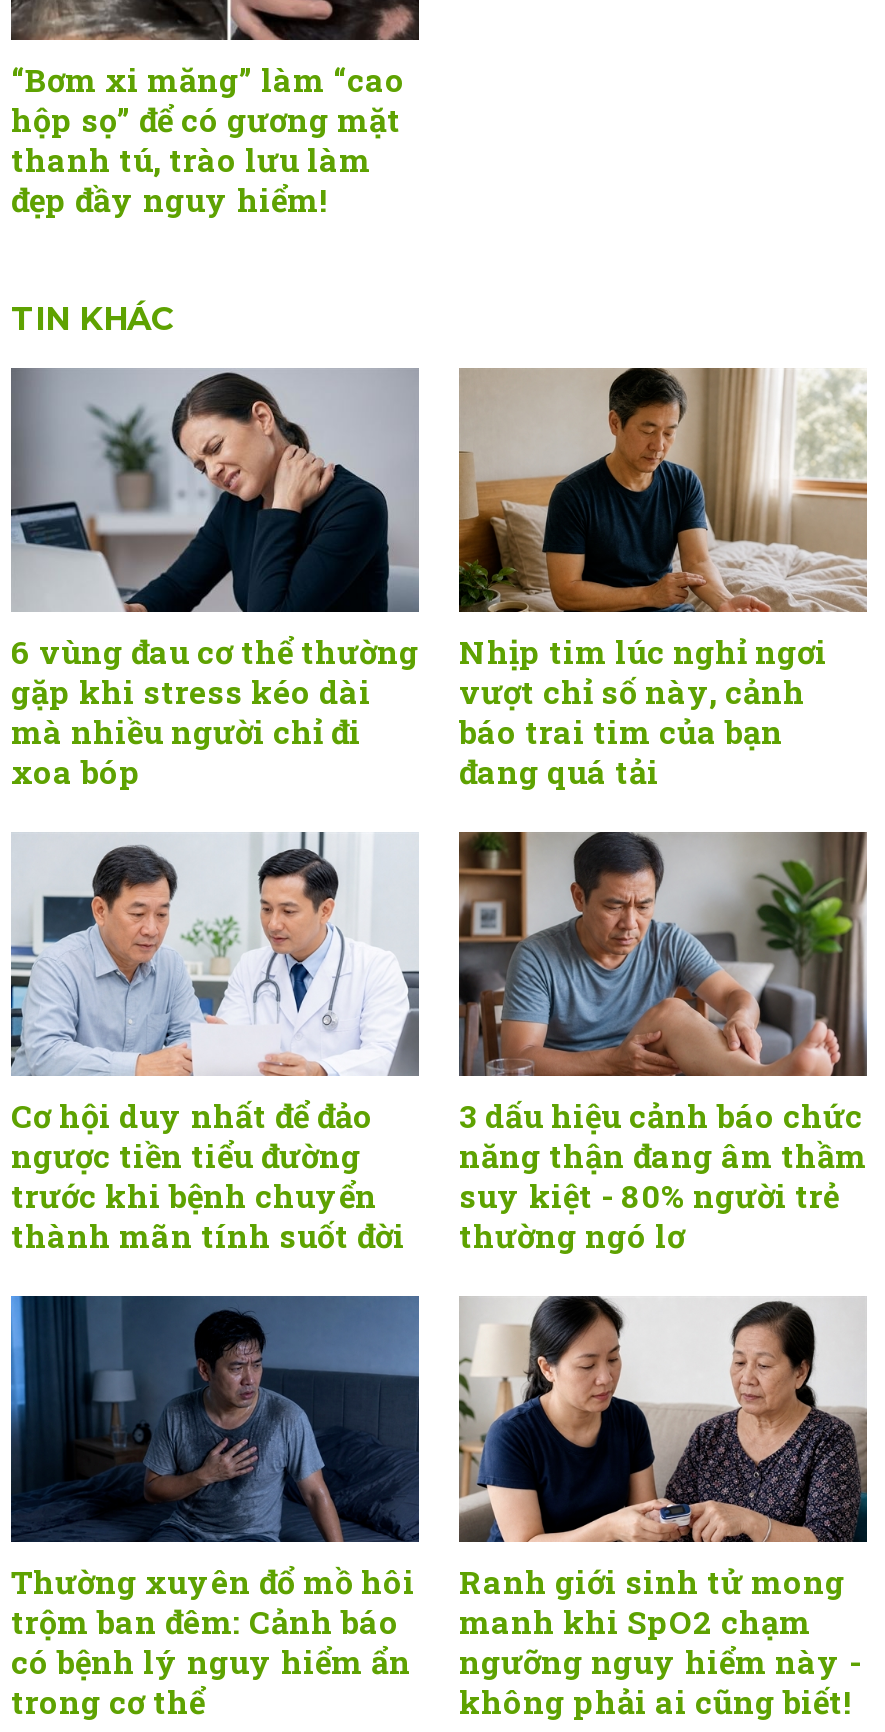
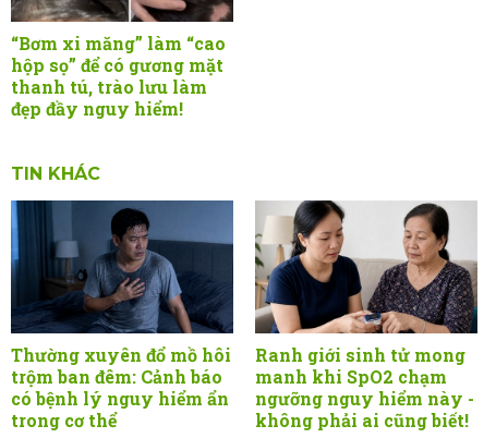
[11,368,419,792] [image] | 6 vùng đau cơ thể thường | gặp khi stress kéo dài | mà nhiều người chỉ đi | xoa bóp -> none
[457,366,867,792] [image] | Nhịp tim lúc nghỉ ngơi | vượt chỉ số này, cảnh | báo trai tim của bạn | đang quá tải -> none
[9,830,421,1257] [image] | Cơ hội duy nhất để đảo | ngược tiền tiểu đường | trước khi bệnh chuyển | thành mãn tính suốt đời -> none
[457,830,869,1257] [image] | 3 dấu hiệu cảnh báo chức | năng thận đang âm thầm | suy kiệt - 80% người trẻ | thường ngó lơ -> none

